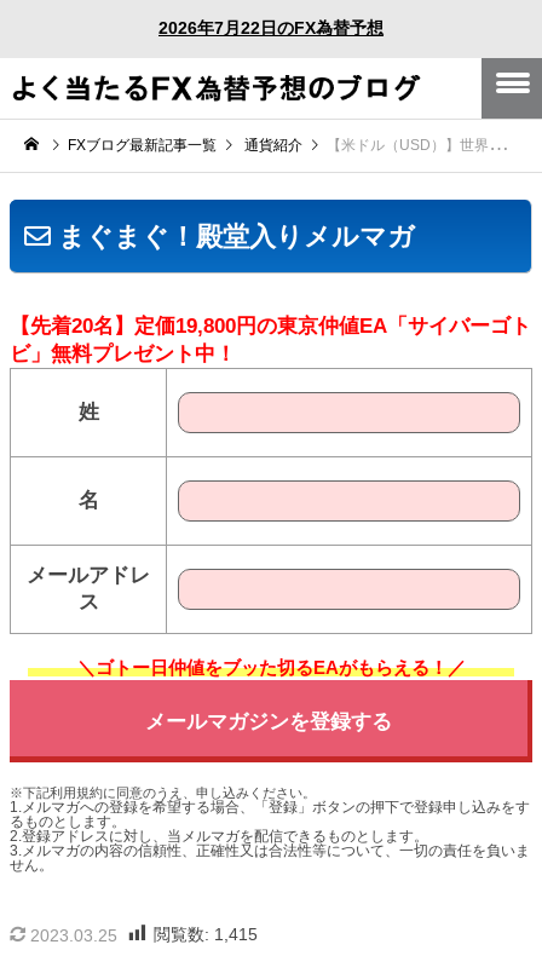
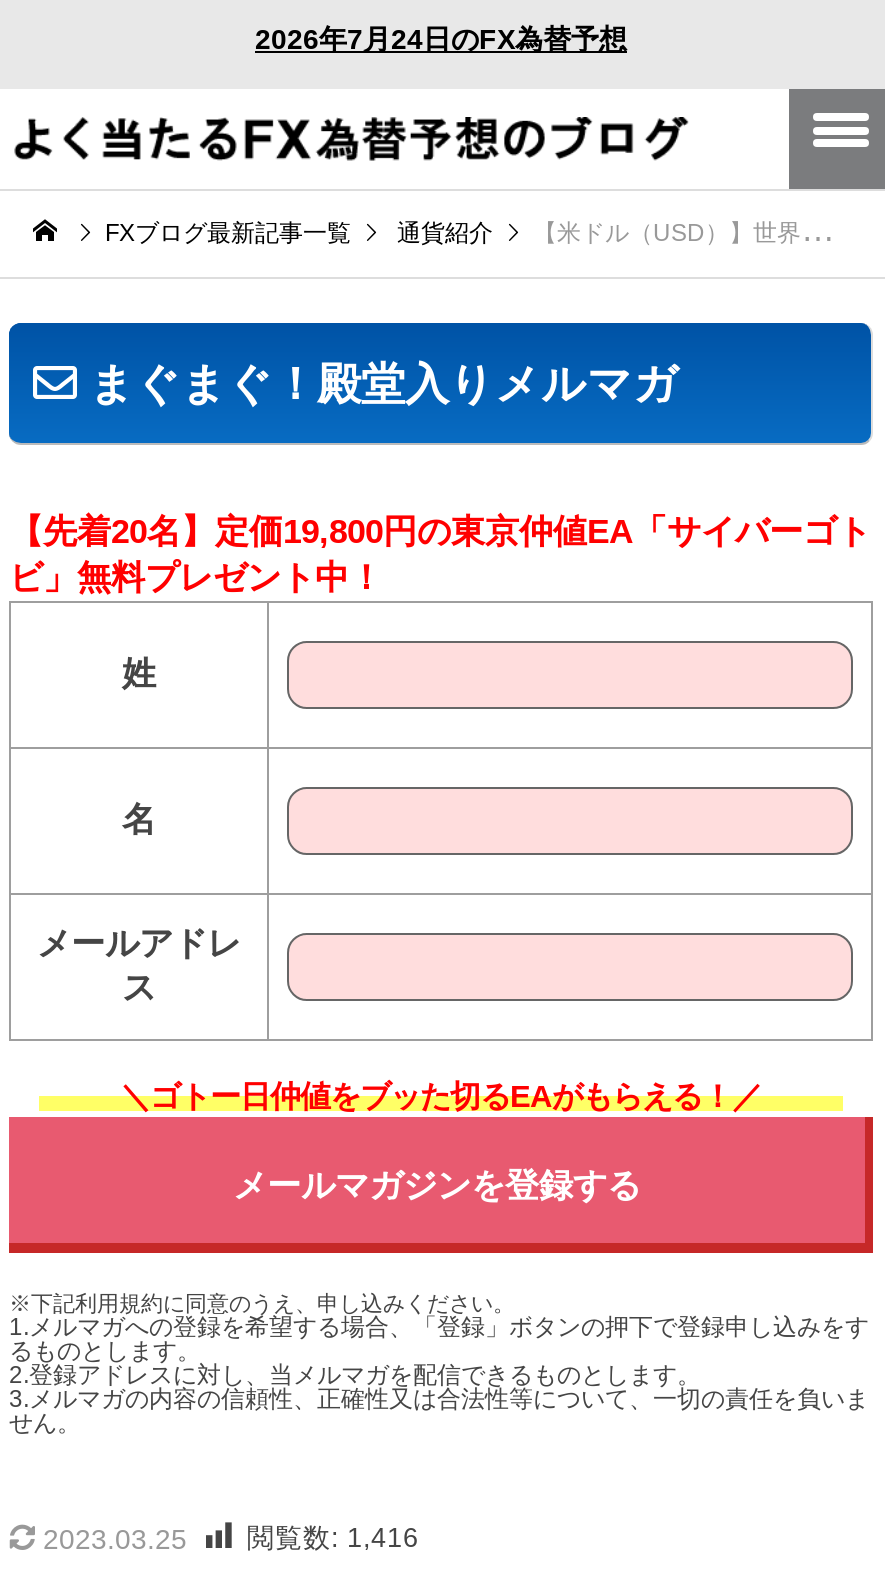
[158,18,384,37] 2026年7月22日のFX為替予想 -> [255,22,627,54] 2026年7月24日のFX為替予想
[30,926,258,945] 2023.03.25 閲覧数: 1,415 -> [43,1523,419,1555] 2023.03.25 閲覧数: 1,416

